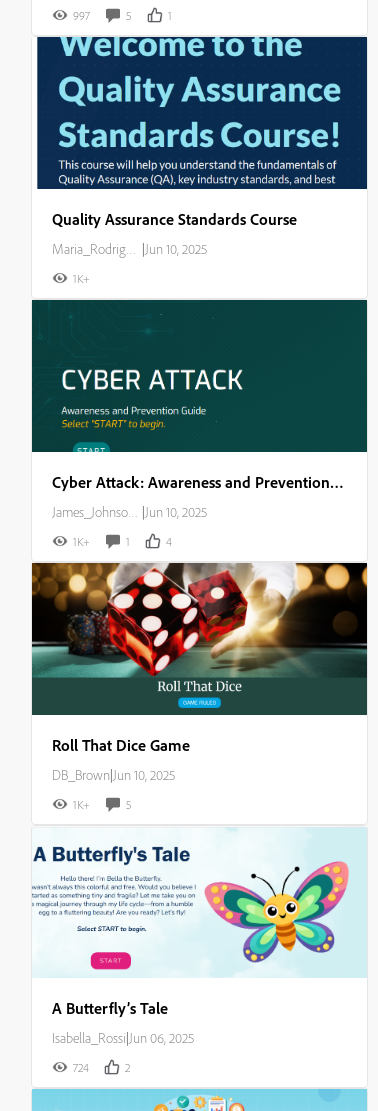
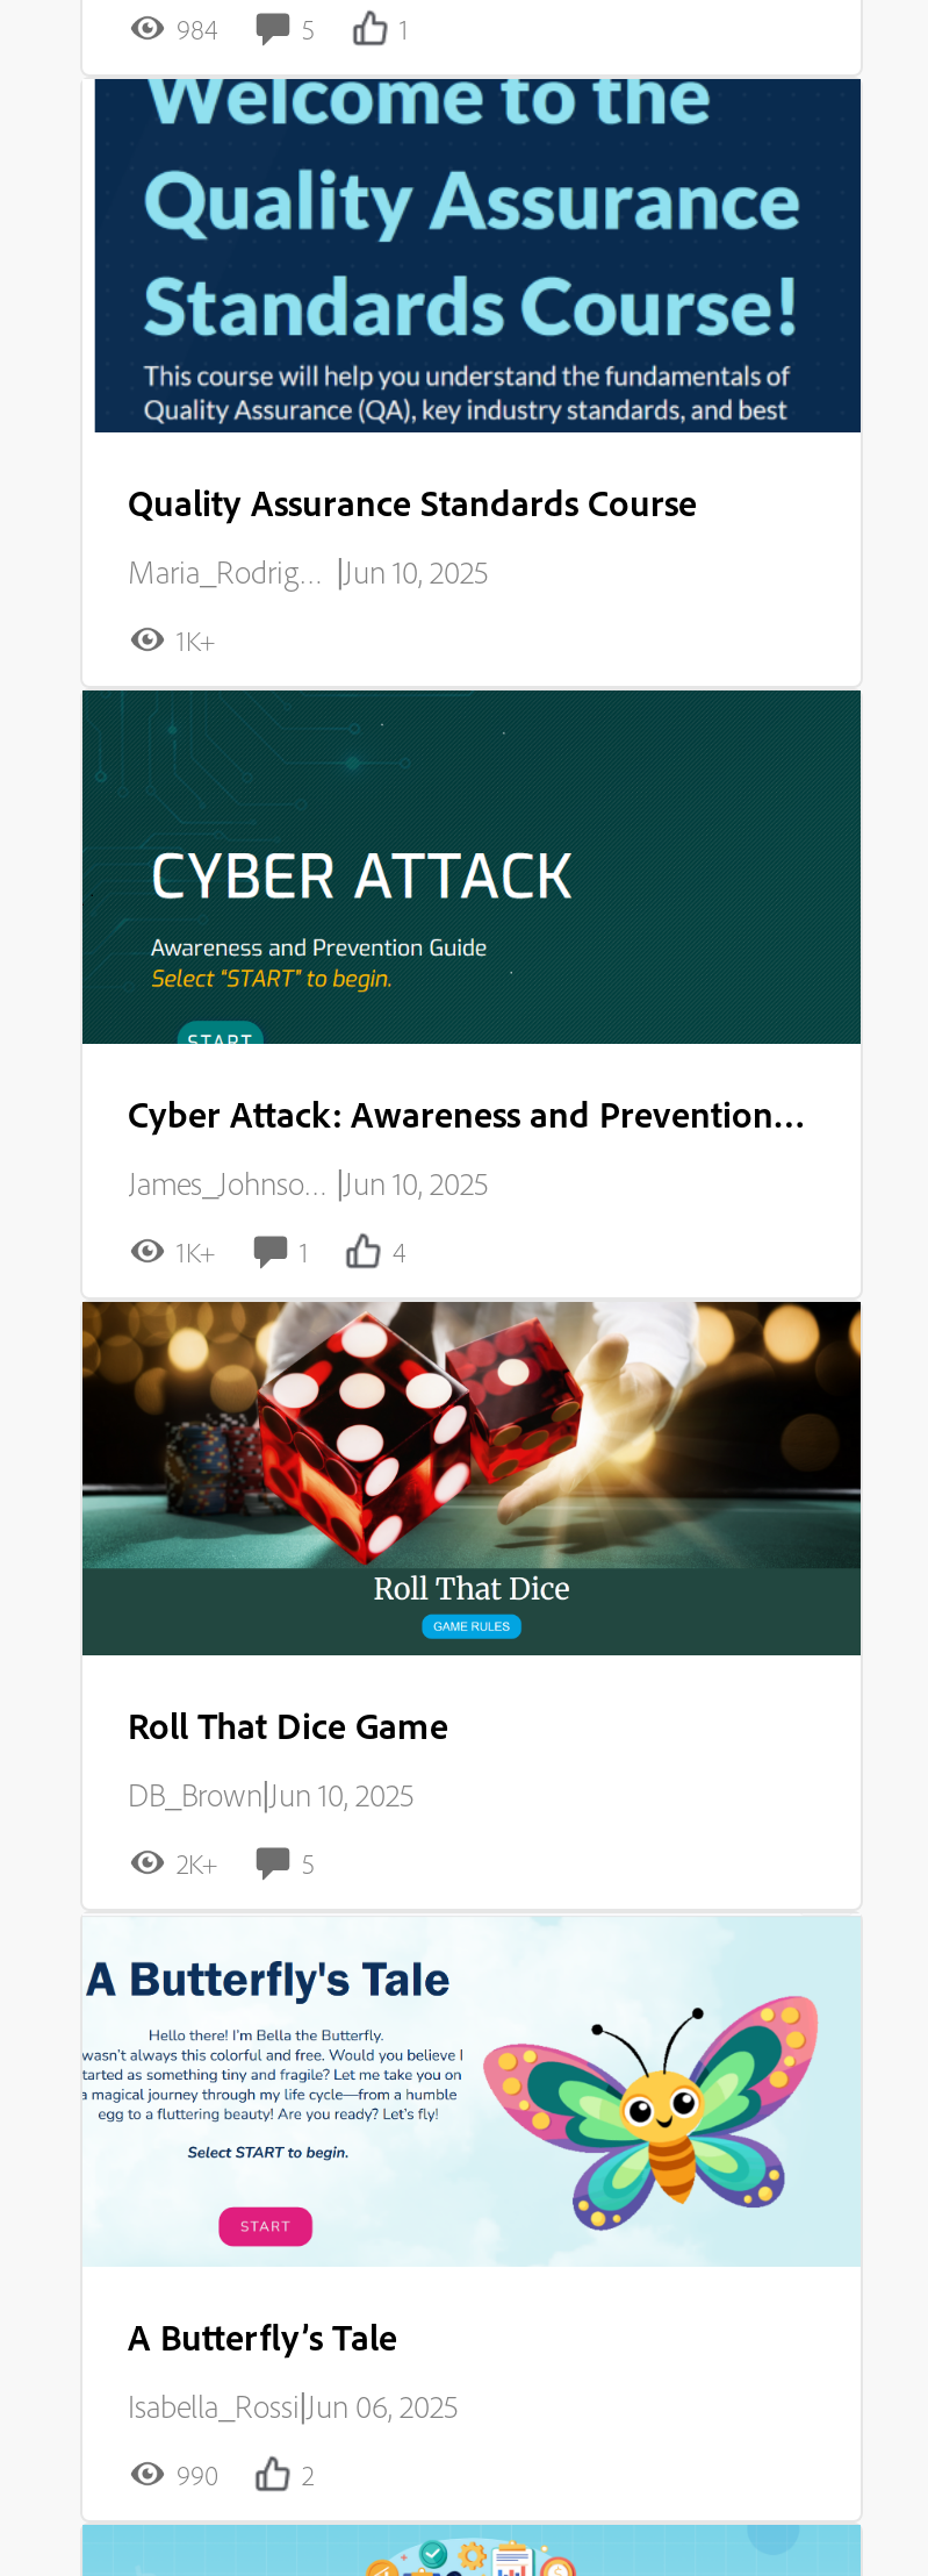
[72,8,89,23] 997 -> [177,12,218,46] 984
[72,797,89,812] 1K+ -> [177,1846,218,1881] 2K+
[72,1060,88,1075] 724 -> [177,2457,218,2492] 990

